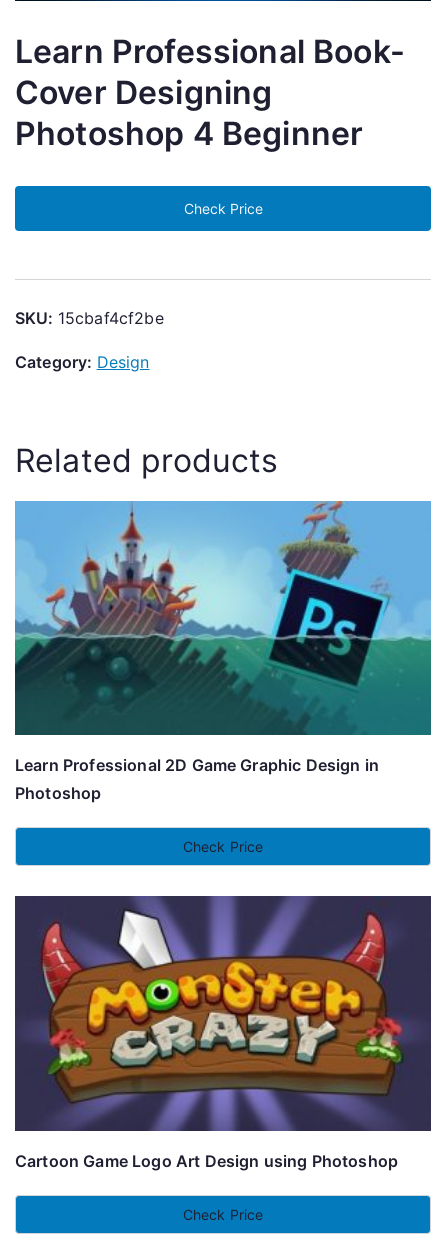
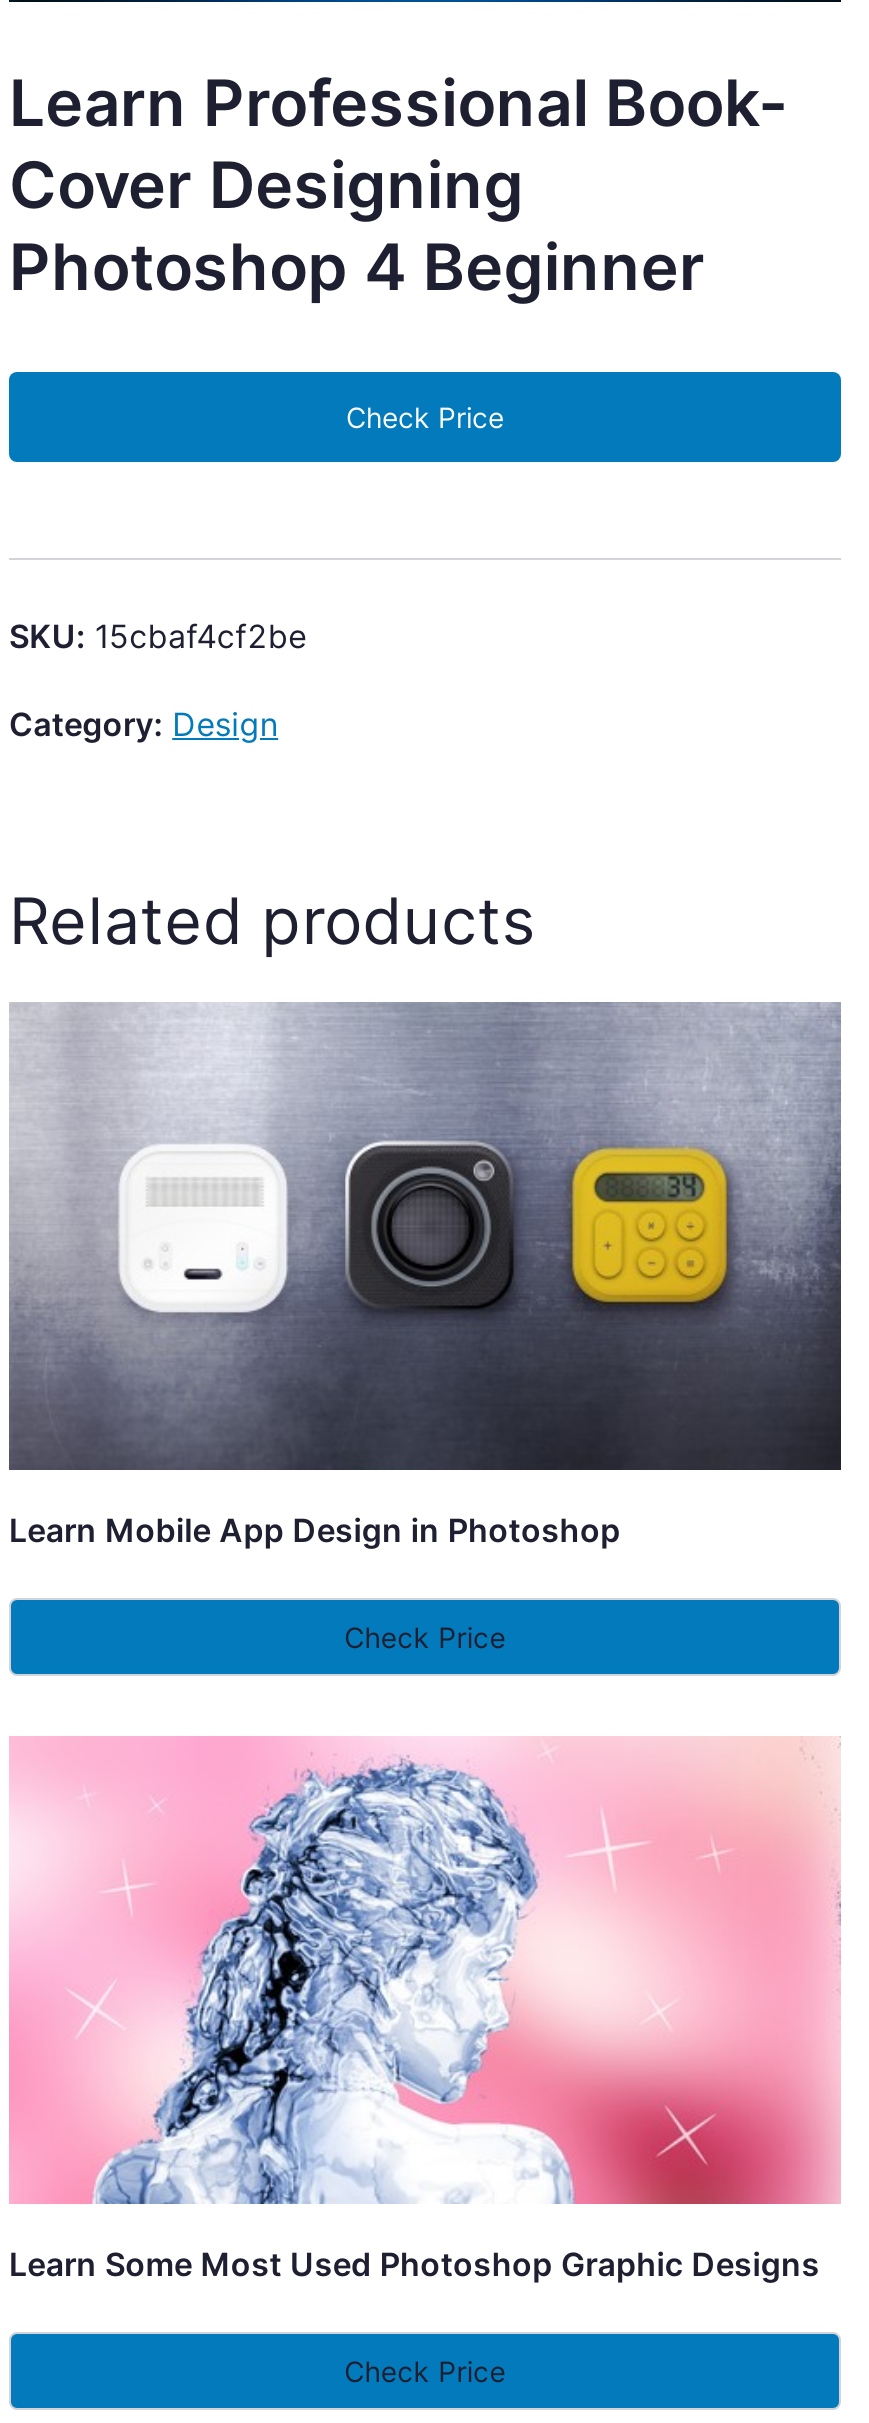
[15,501,432,803] [image] | Learn Professional 2D Game Graphic Design in | Photoshop -> [9,1002,843,1550] [image] | Learn Mobile App Design in Photoshop
[14,895,432,1171] [image] | Cartoon Game Logo Art Design using Photoshop -> [9,1736,841,2284] [image] | Learn Some Most Used Photoshop Graphic Designs

